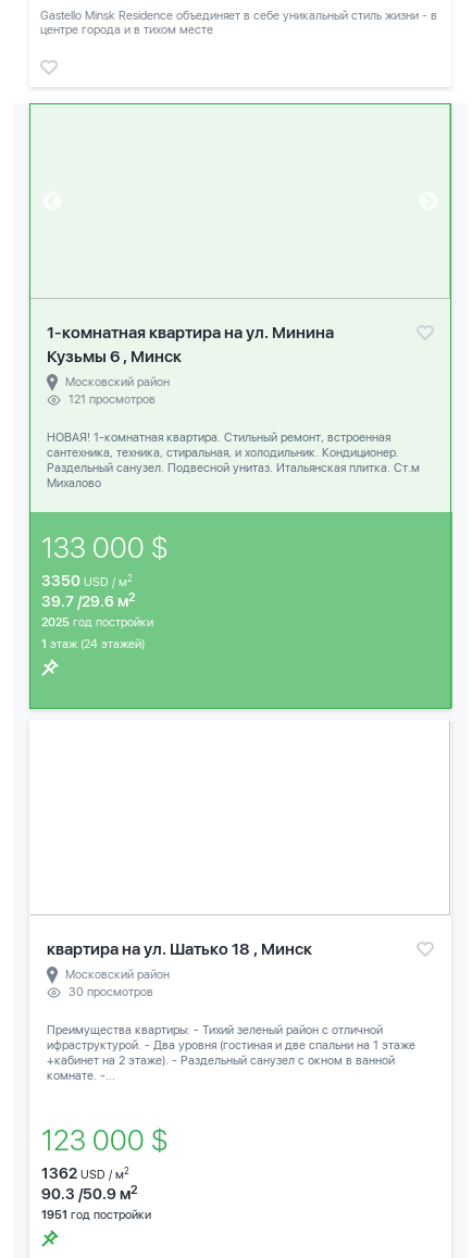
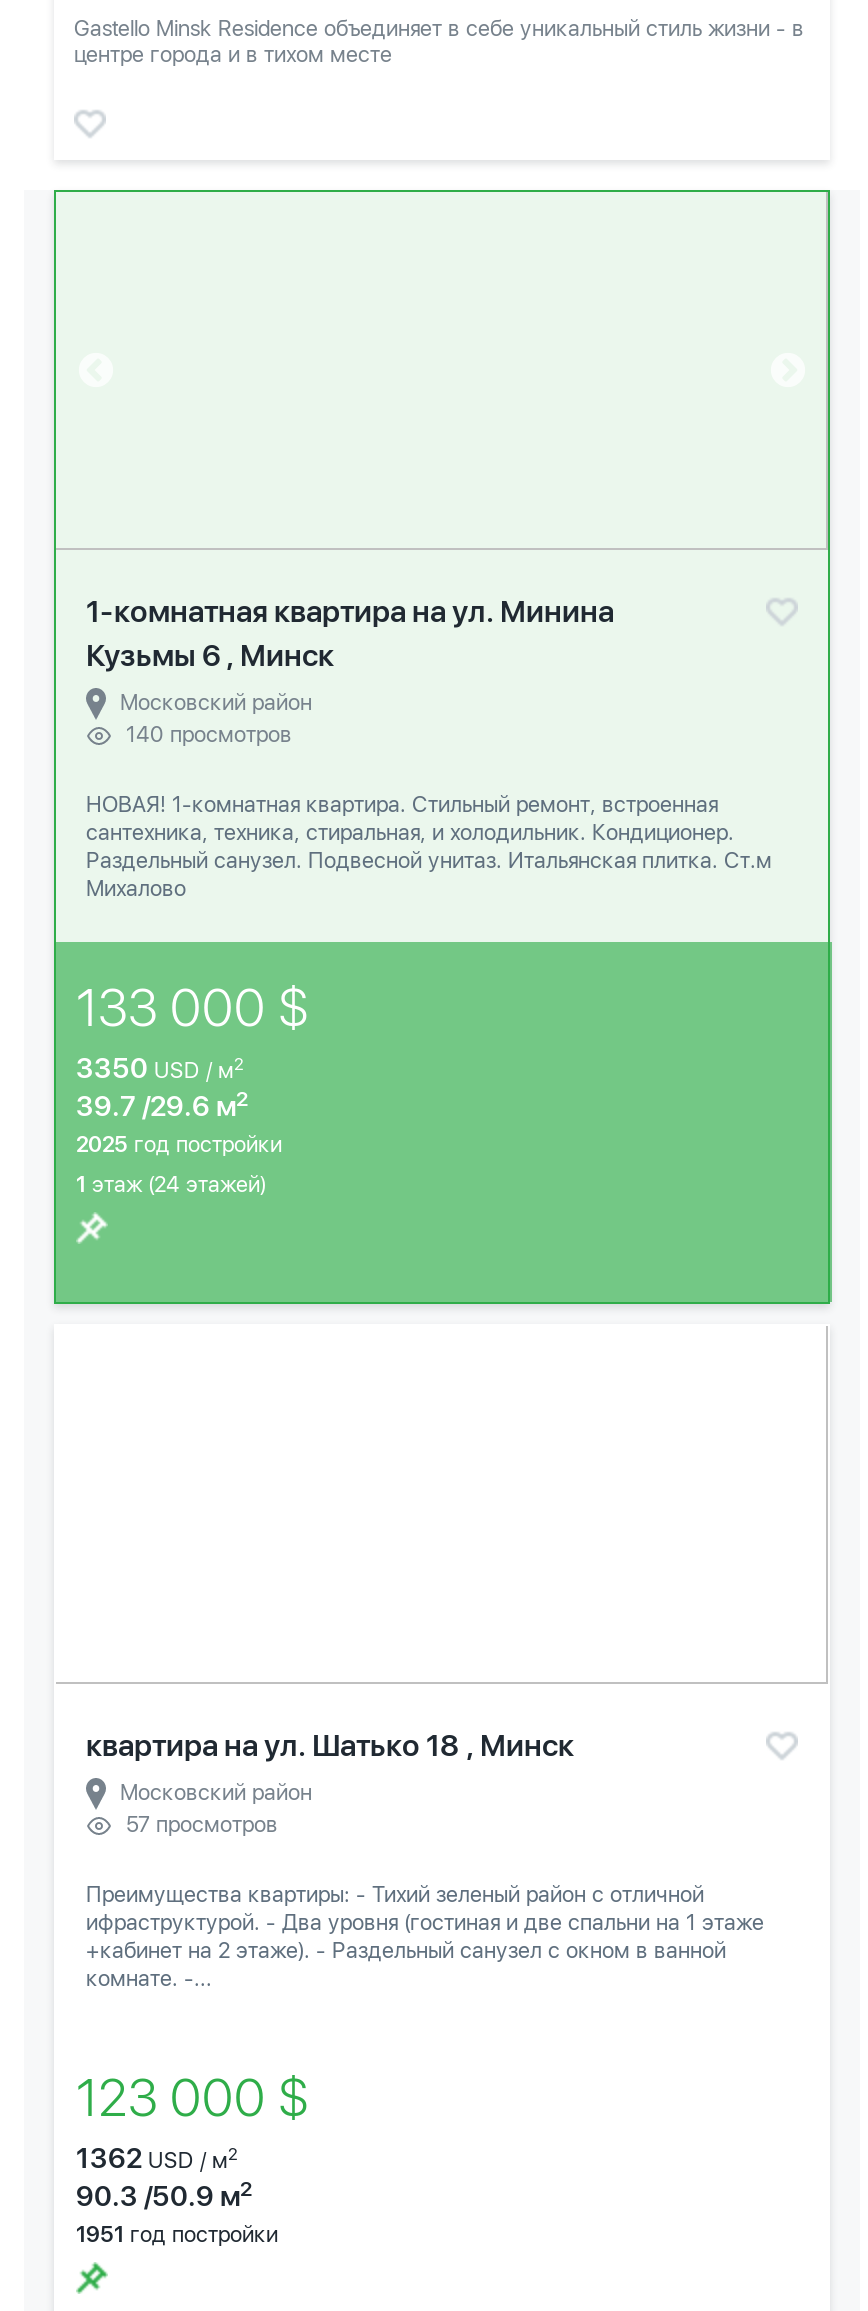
[69,393,156,407] 121 просмотров -> [126,722,292,748] 140 просмотров
[69,985,153,999] 30 просмотров -> [126,1812,278,1838] 57 просмотров

